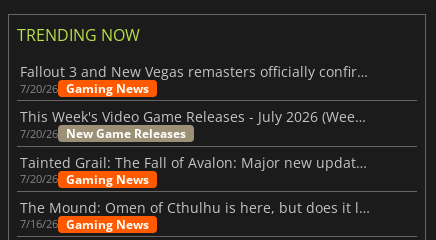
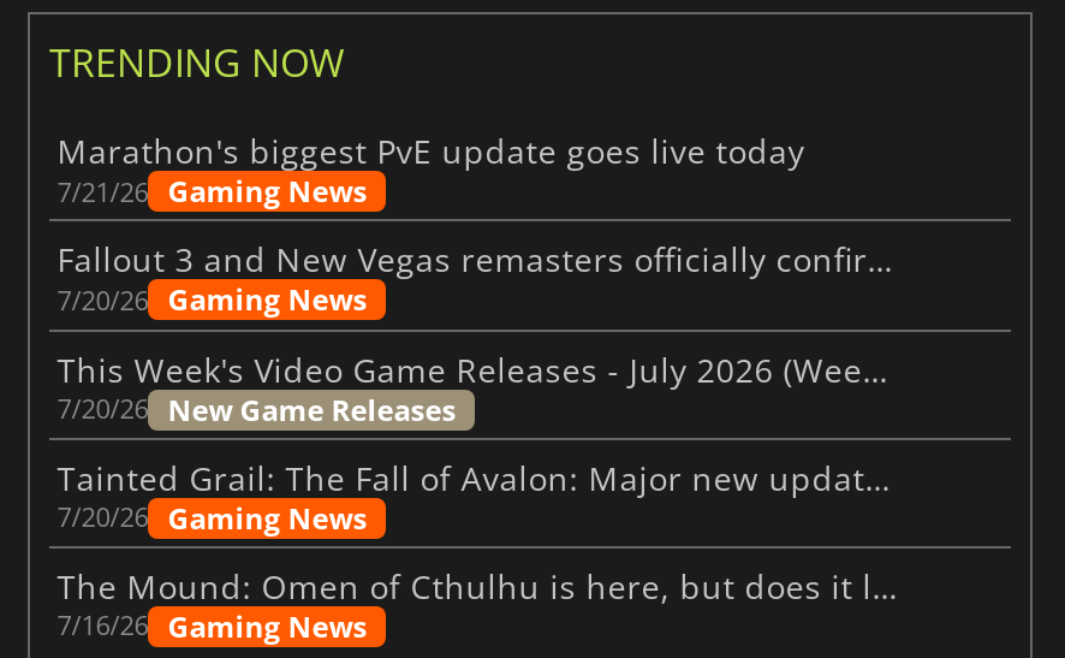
none -> [57,128,805,212] Marathon's biggest PvE update goes live today | 7/21/26 Gaming News

